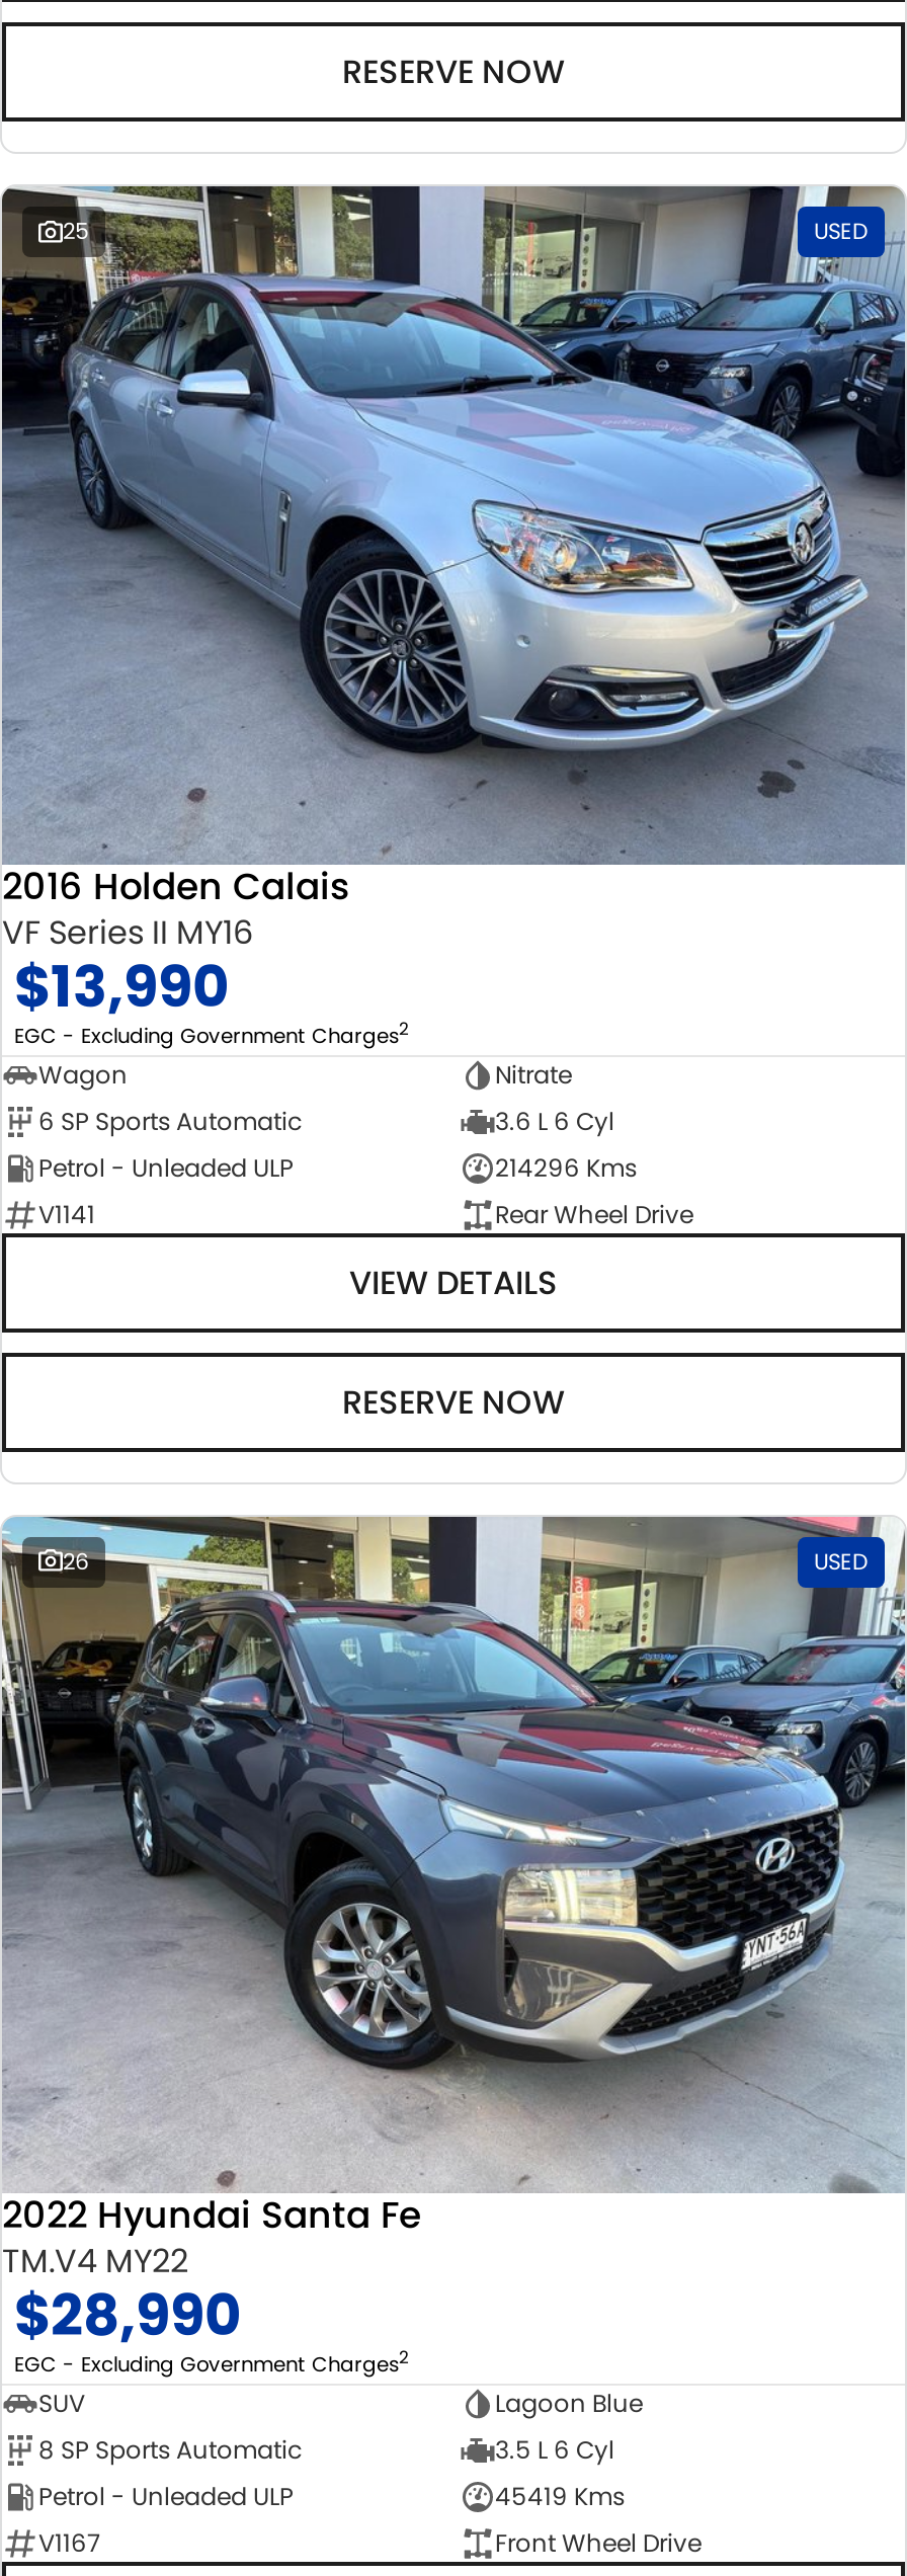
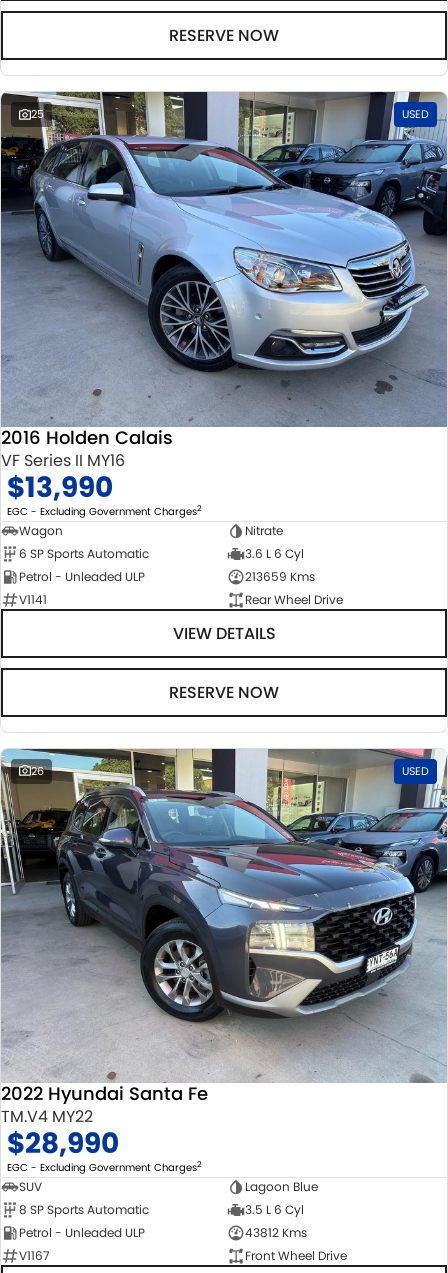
[495,1150,637,1184] 214296 Kms -> [244,568,314,585] 213659 Kms
[495,2479,625,2514] 45419 Kms -> [244,1224,306,1241] 43812 Kms

